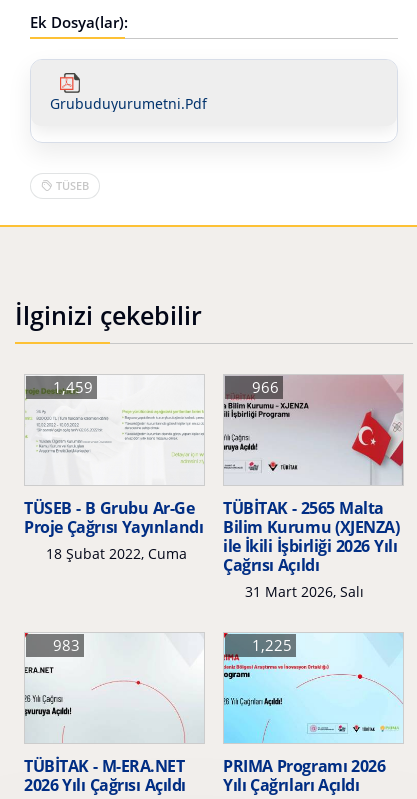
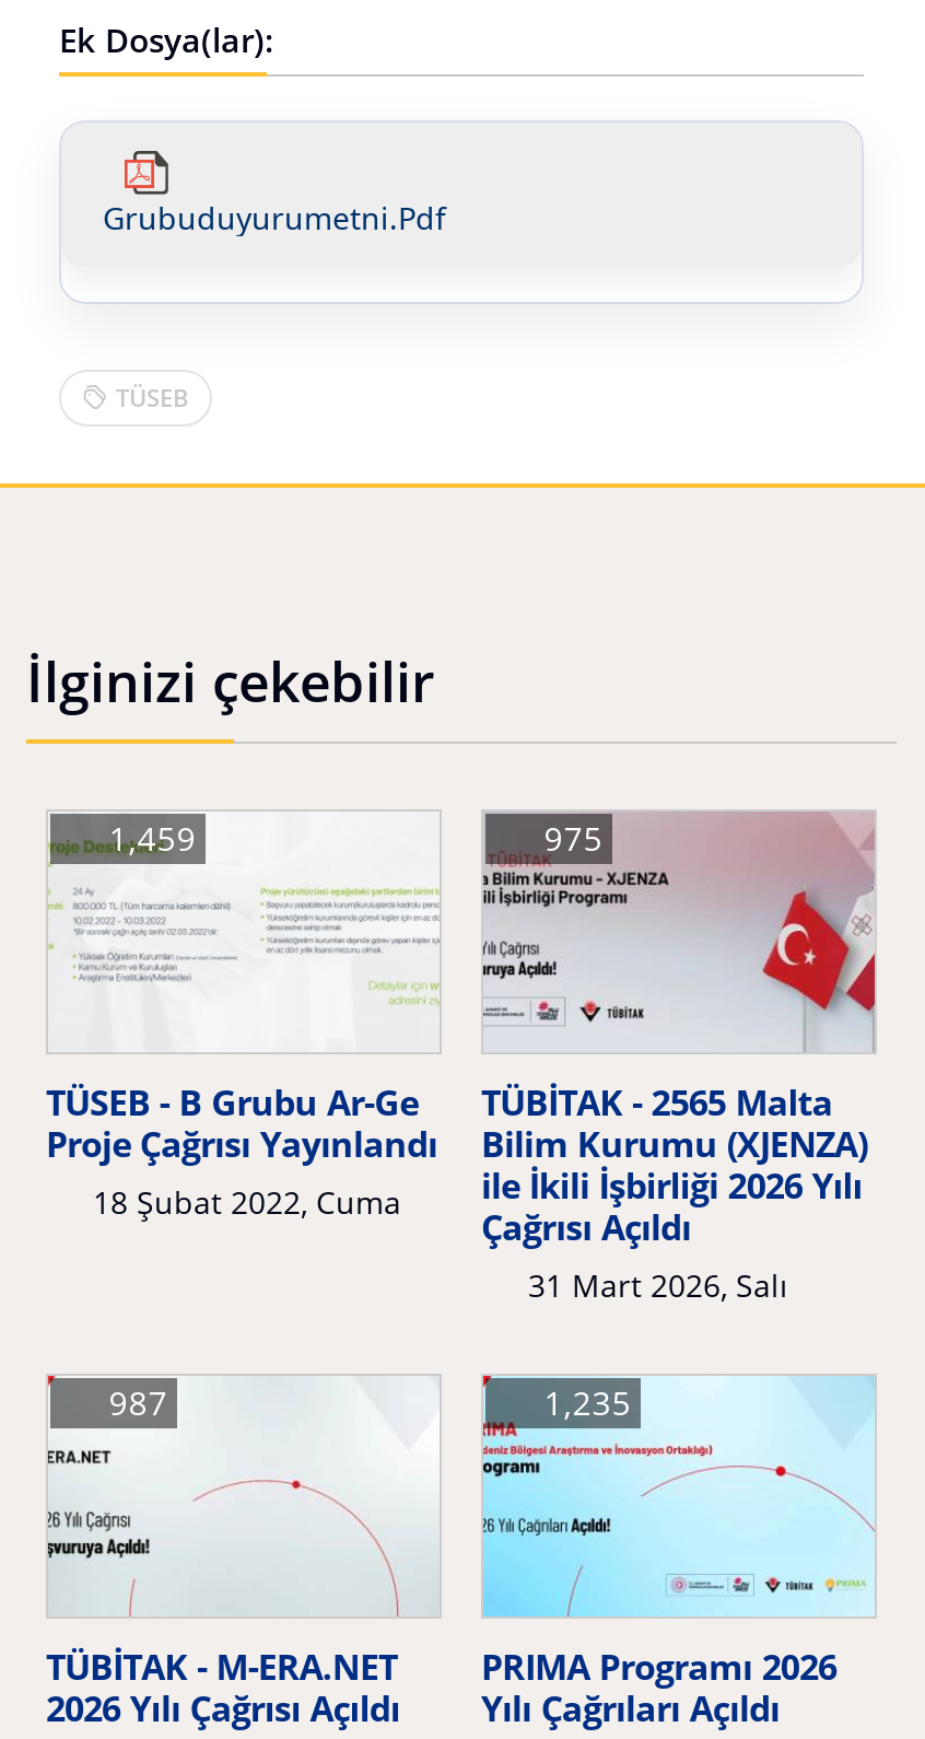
[248,377,279,397] 966 -> [535,815,603,859] 975
[49,635,80,655] 983 -> [100,1380,168,1424] 987
[248,635,292,655] 1,225 -> [535,1380,632,1424] 1,235

